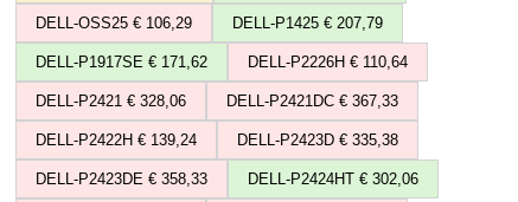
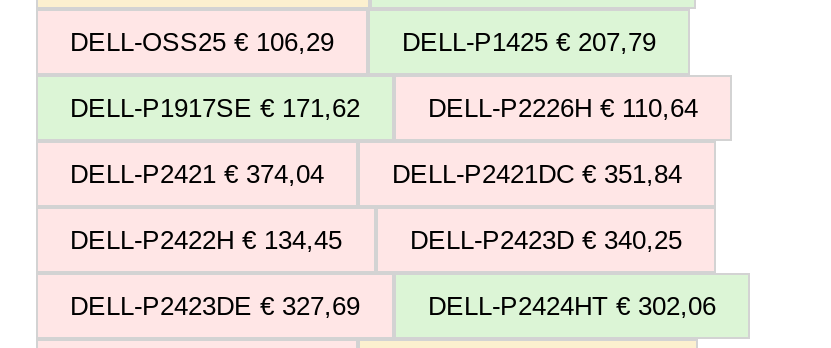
[36,92,186,110] DELL-P2421 € 328,06 -> [70,159,324,189] DELL-P2421 € 374,04
[226,92,398,110] DELL-P2421DC € 367,33 -> [392,159,682,189] DELL-P2421DC € 351,84
[36,131,197,149] DELL-P2422H € 139,24 -> [70,225,342,255] DELL-P2422H € 134,45
[237,131,398,149] DELL-P2423D € 335,38 -> [410,225,682,255] DELL-P2423D € 340,25
[36,170,207,188] DELL-P2423DE € 358,33 -> [70,291,360,321] DELL-P2423DE € 327,69

